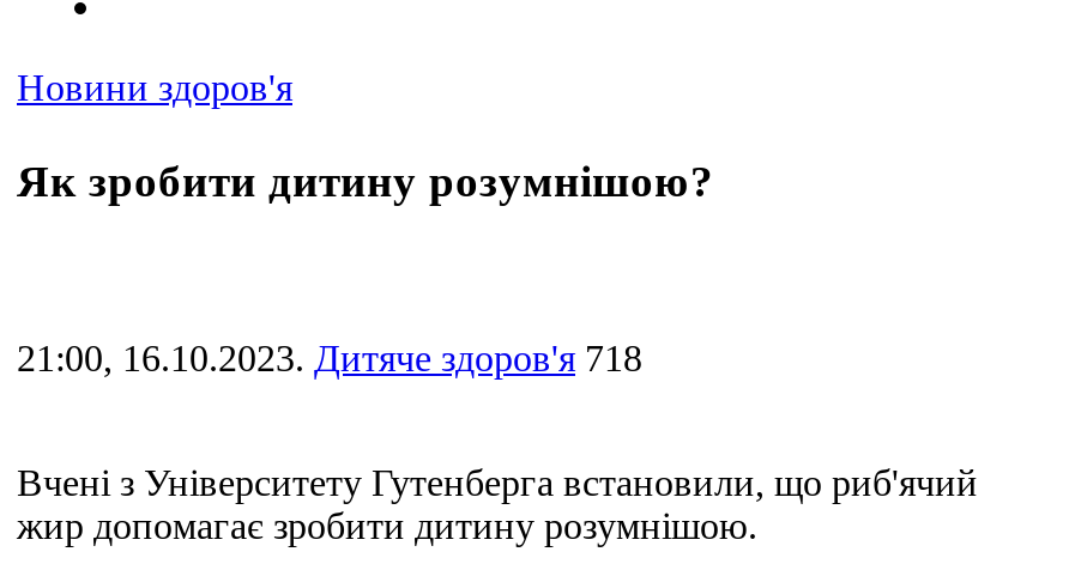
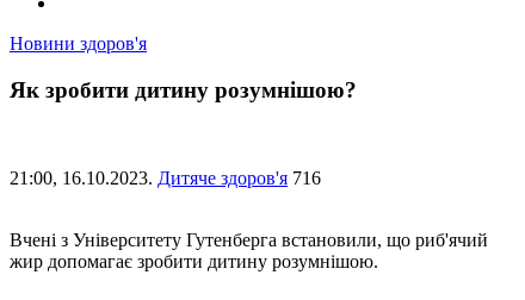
[17,339,642,379] 21:00, 16.10.2023. Дитяче здоров'я 718 -> [10,168,321,189] 21:00, 16.10.2023. Дитяче здоров'я 716

